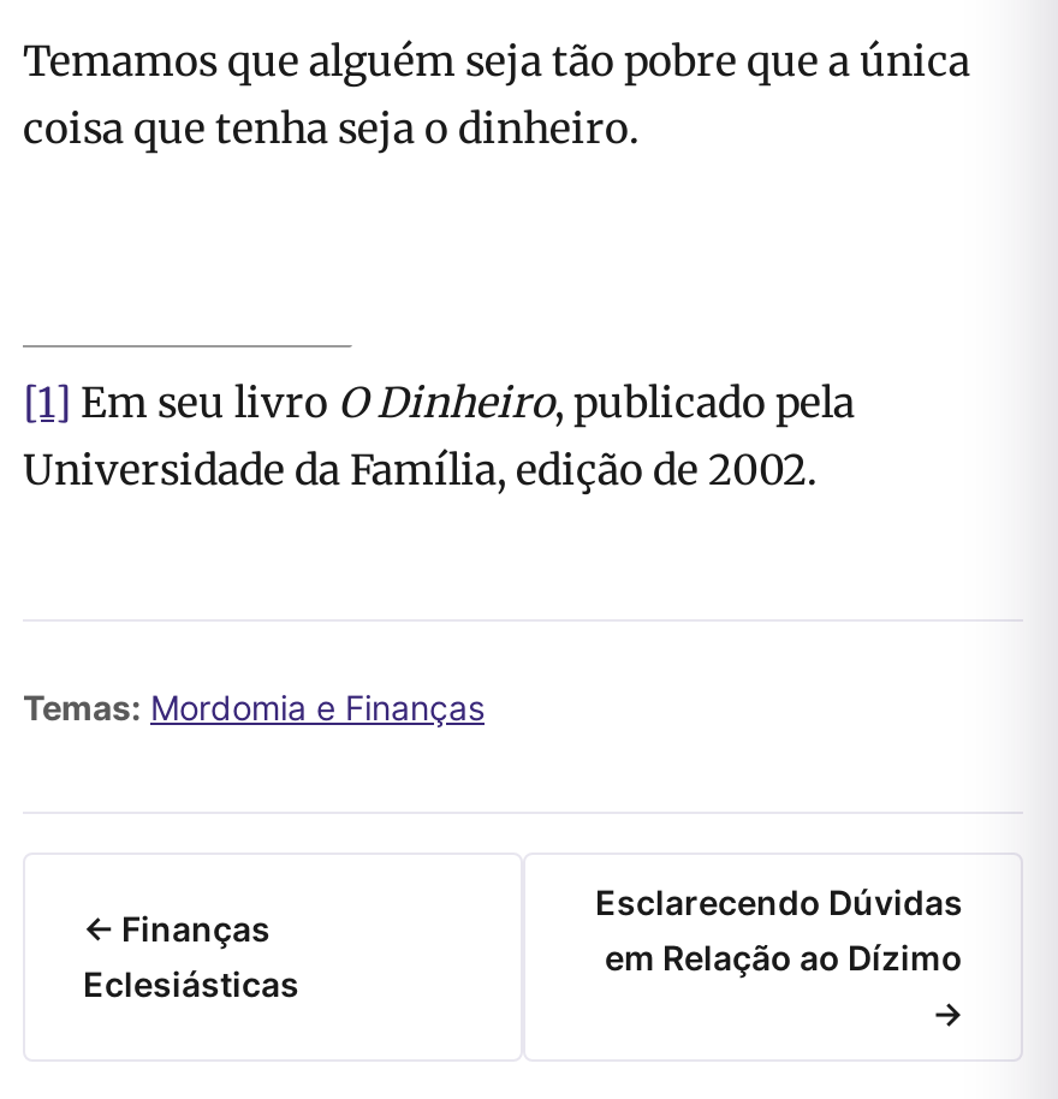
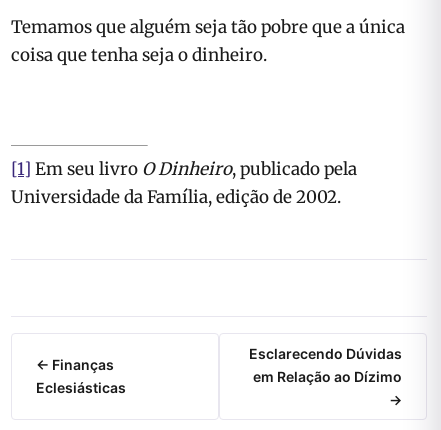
[23,685,485,726] Temas: Mordomia e Finanças -> none

